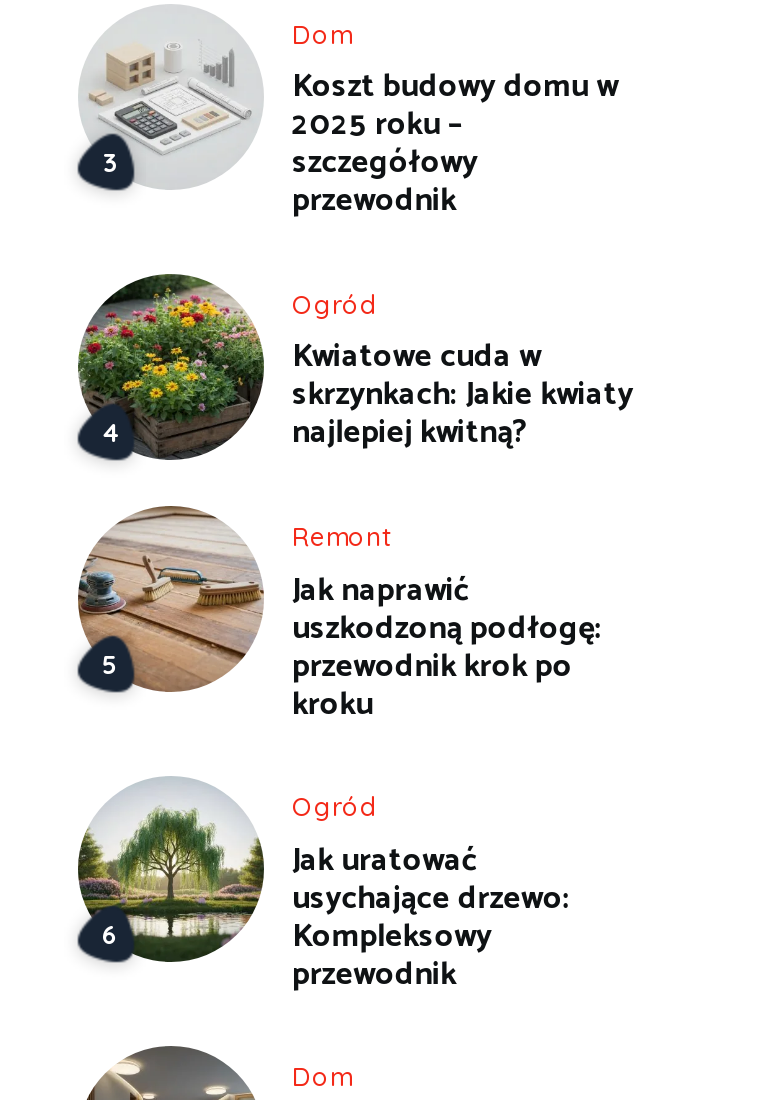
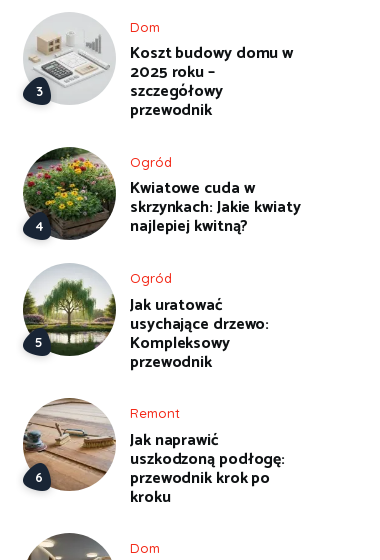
moved [78,506,602,731] -> [23,399,285,511]: [image] | Remont | Jak naprawić | uszkodzoną podłogę: | przewodnik krok po | kroku
moved [70,778,570,1001] -> [19,264,269,376]: [image] | Ogród | Jak uratować | usychające drzewo: | Kompleksowy | przewodnik

